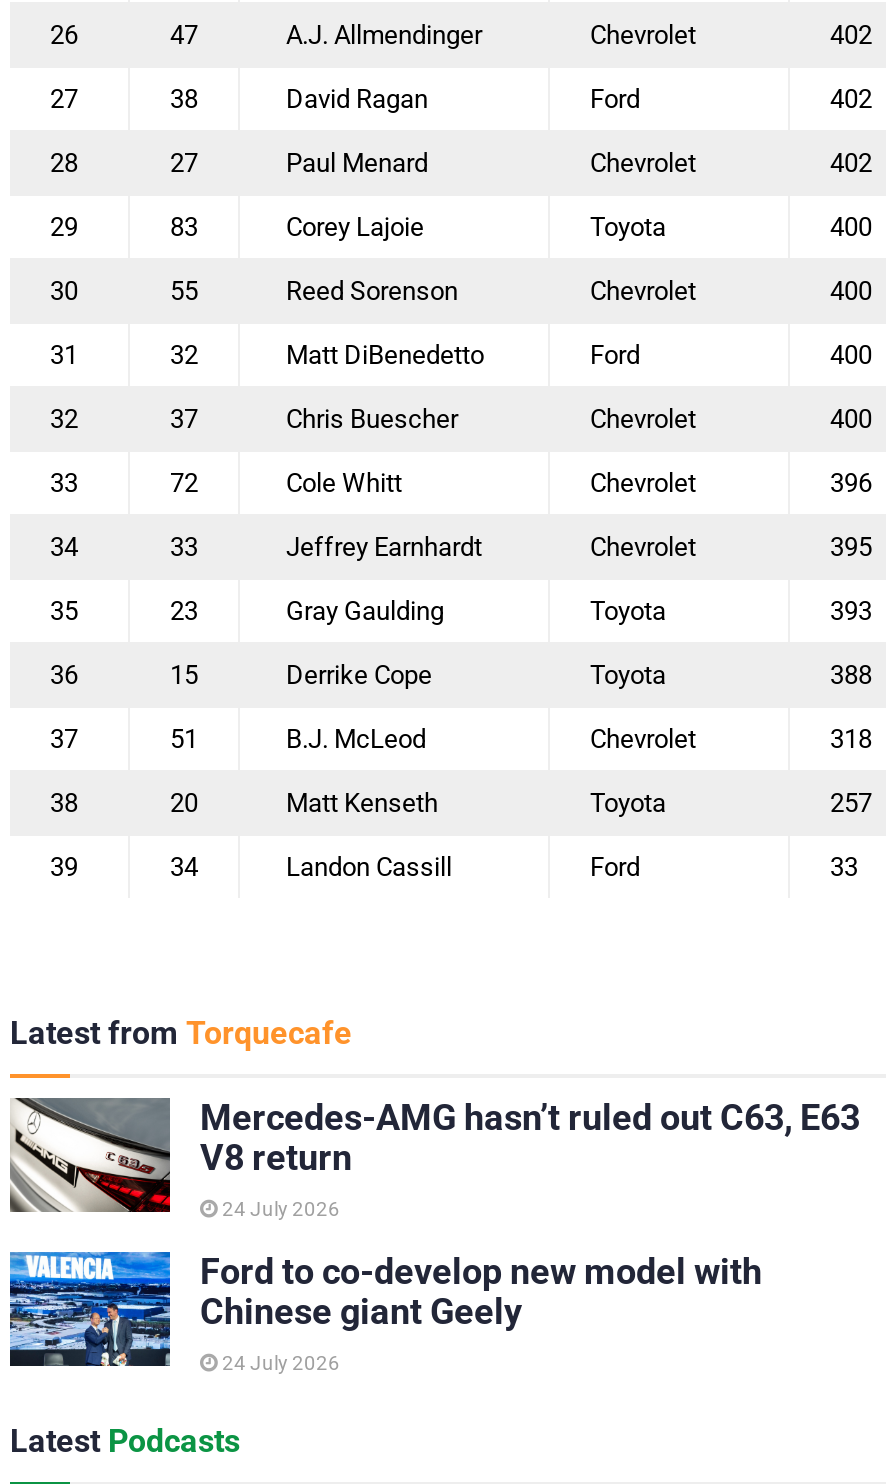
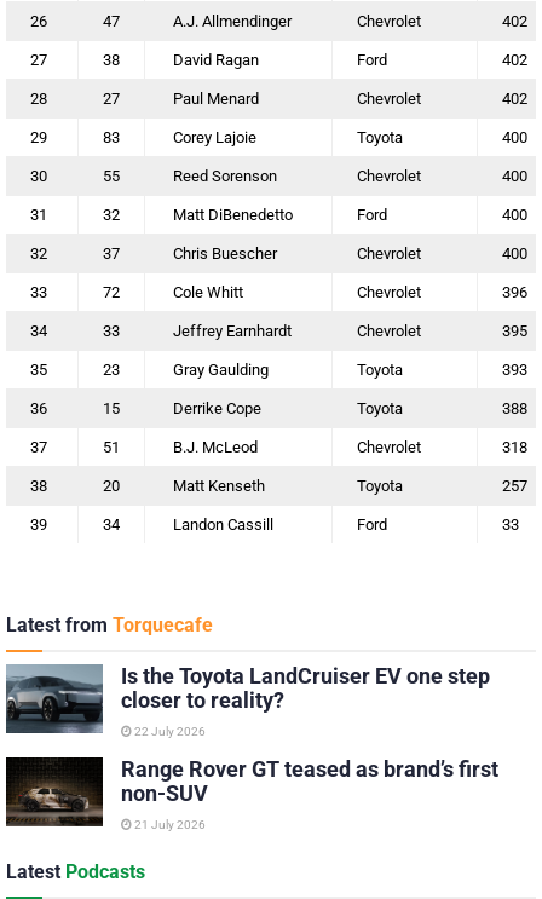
[8,1095,860,1214] [image] | Mercedes-AMG hasn’t ruled out C63, E63 | V8 return -> [6,662,490,734] [image] | Is the Toyota LandCruiser EV one step | closer to reality?
[218,1197,340,1219] 24 July 2026 -> [132,724,206,737] 22 July 2026
[8,1249,762,1368] [image] | Ford to co-develop new model with | Chinese giant Geely -> [5,756,498,826] [image] | Range Rover GT teased as brand’s first | non-SUV
[218,1351,340,1373] 24 July 2026 -> [132,817,206,831] 21 July 2026

